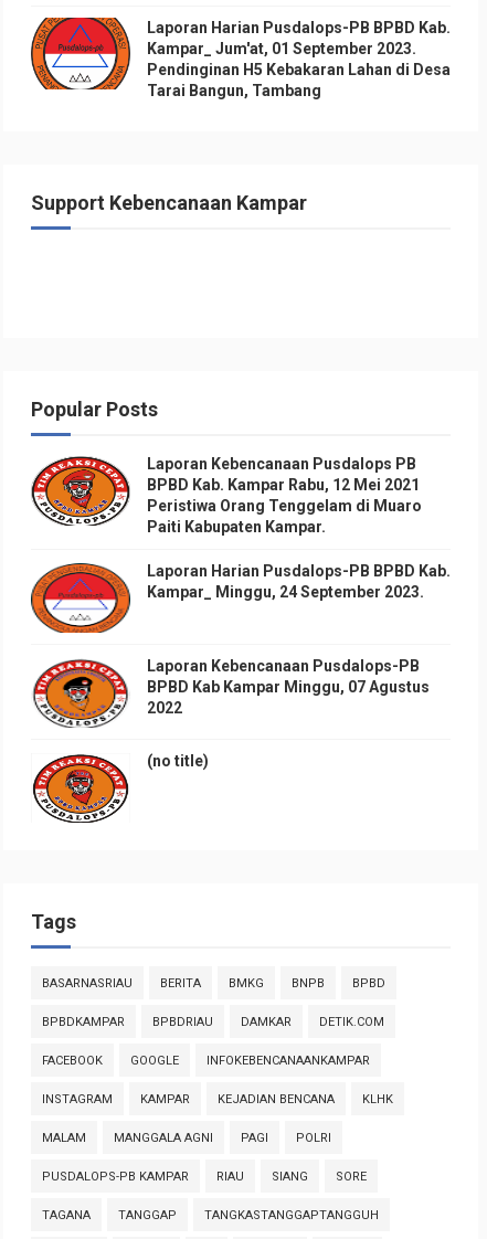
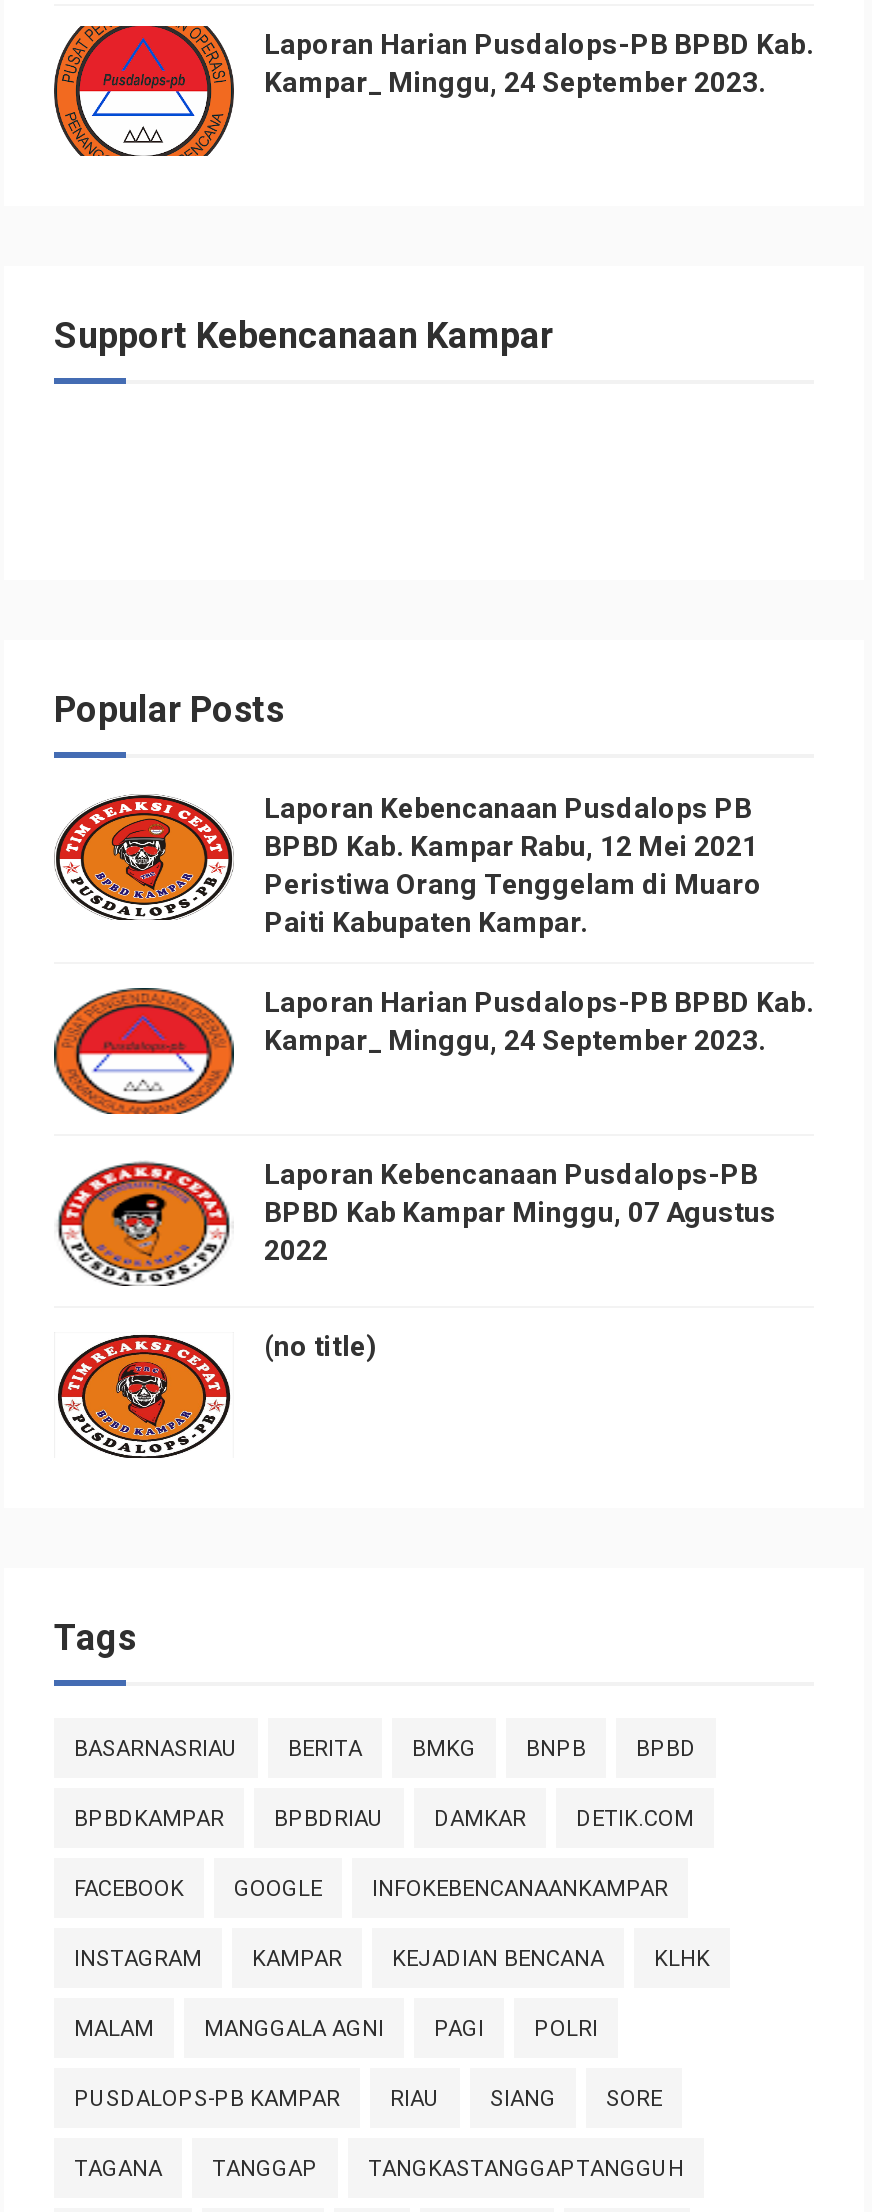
[147,39,451,99] Kampar_ Jum'at, 01 September 2023. | Pendinginan H5 Kebakaran Lahan di Desa | Tarai Bangun, Tambang -> [264,65,766,97] Kampar_ Minggu, 24 September 2023.

